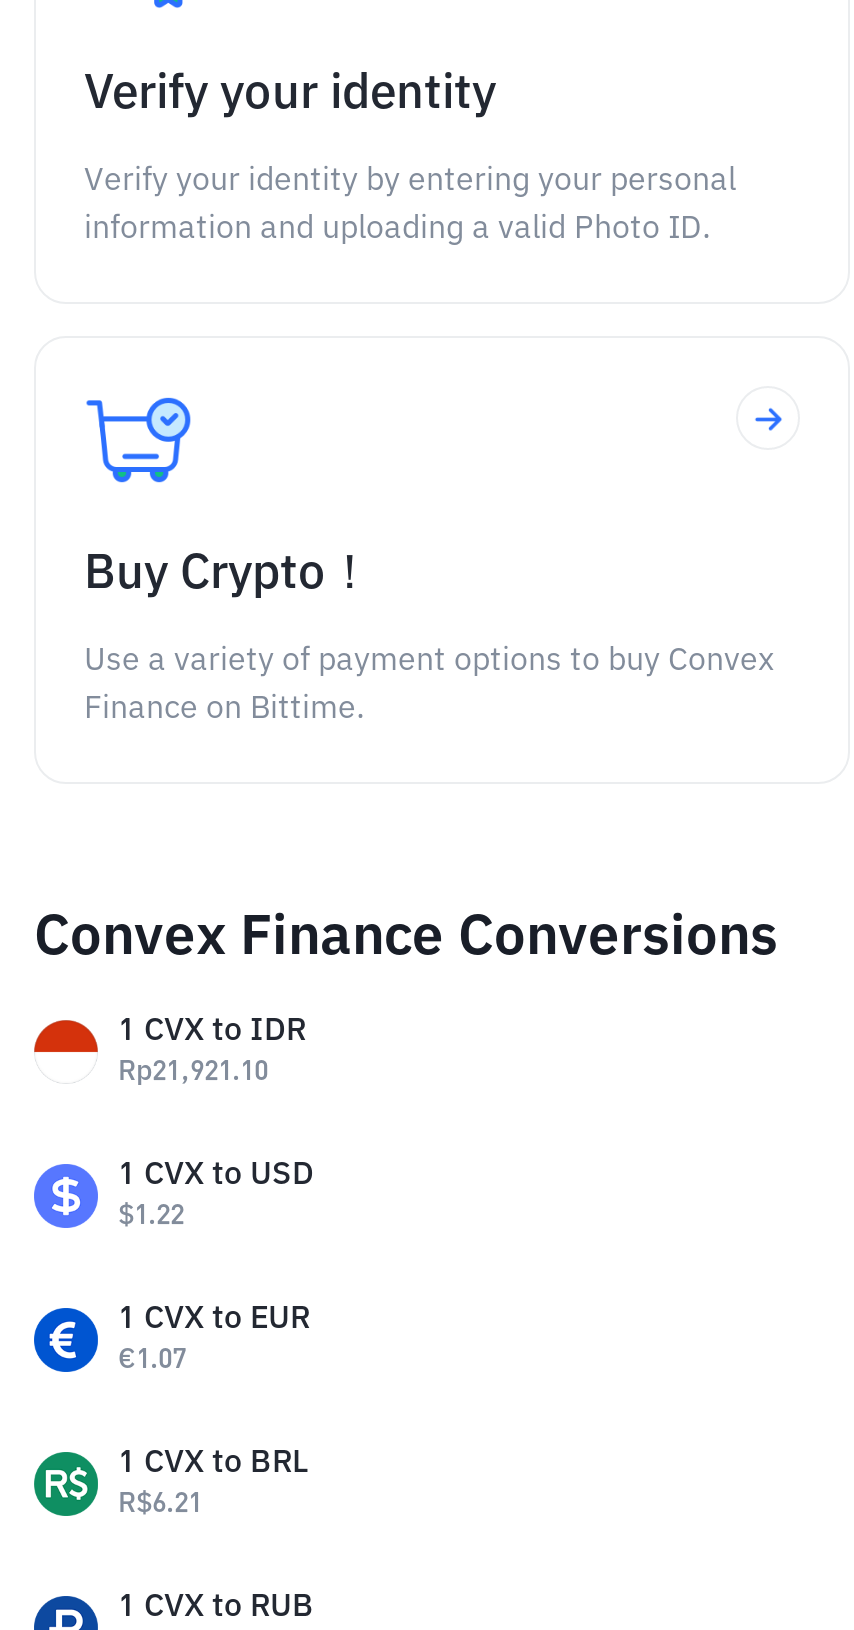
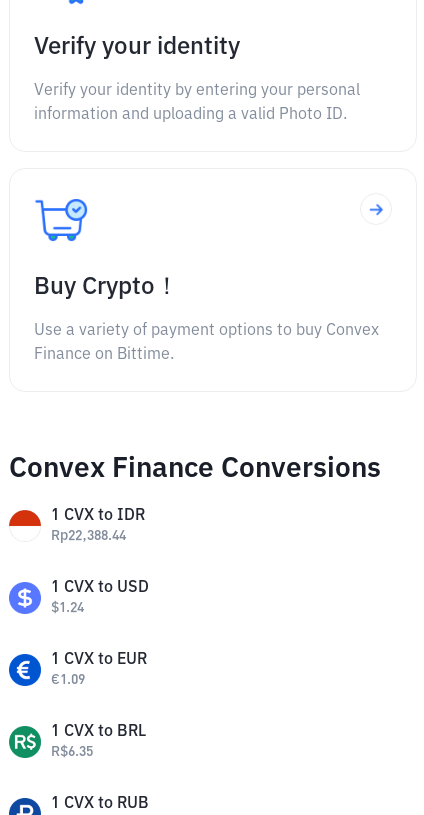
[118,1058,268,1086] Rp21,921.10 -> [51,529,126,543] Rp22,388.44
[118,1202,184,1230] $1.22 -> [51,601,84,615] $1.24
[118,1346,186,1374] €1.07 -> [51,673,85,687] €1.09
[118,1490,202,1518] R$6.21 -> [51,745,93,759] R$6.35

